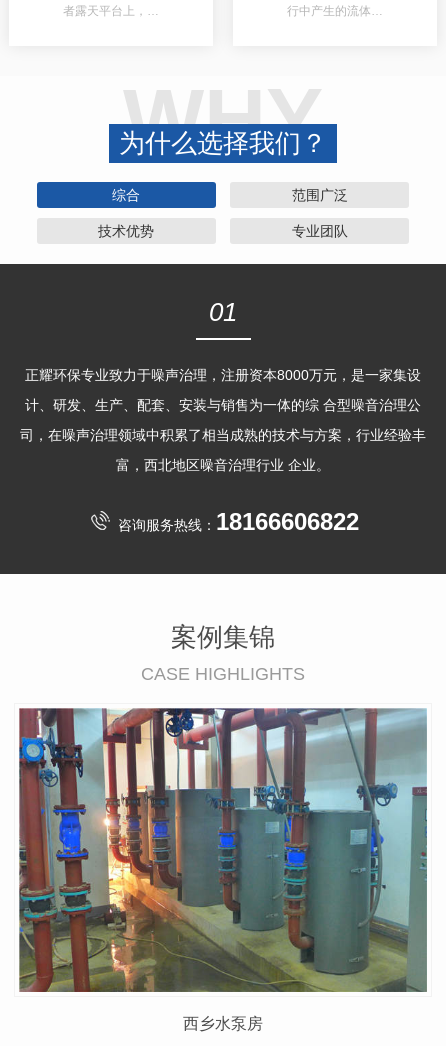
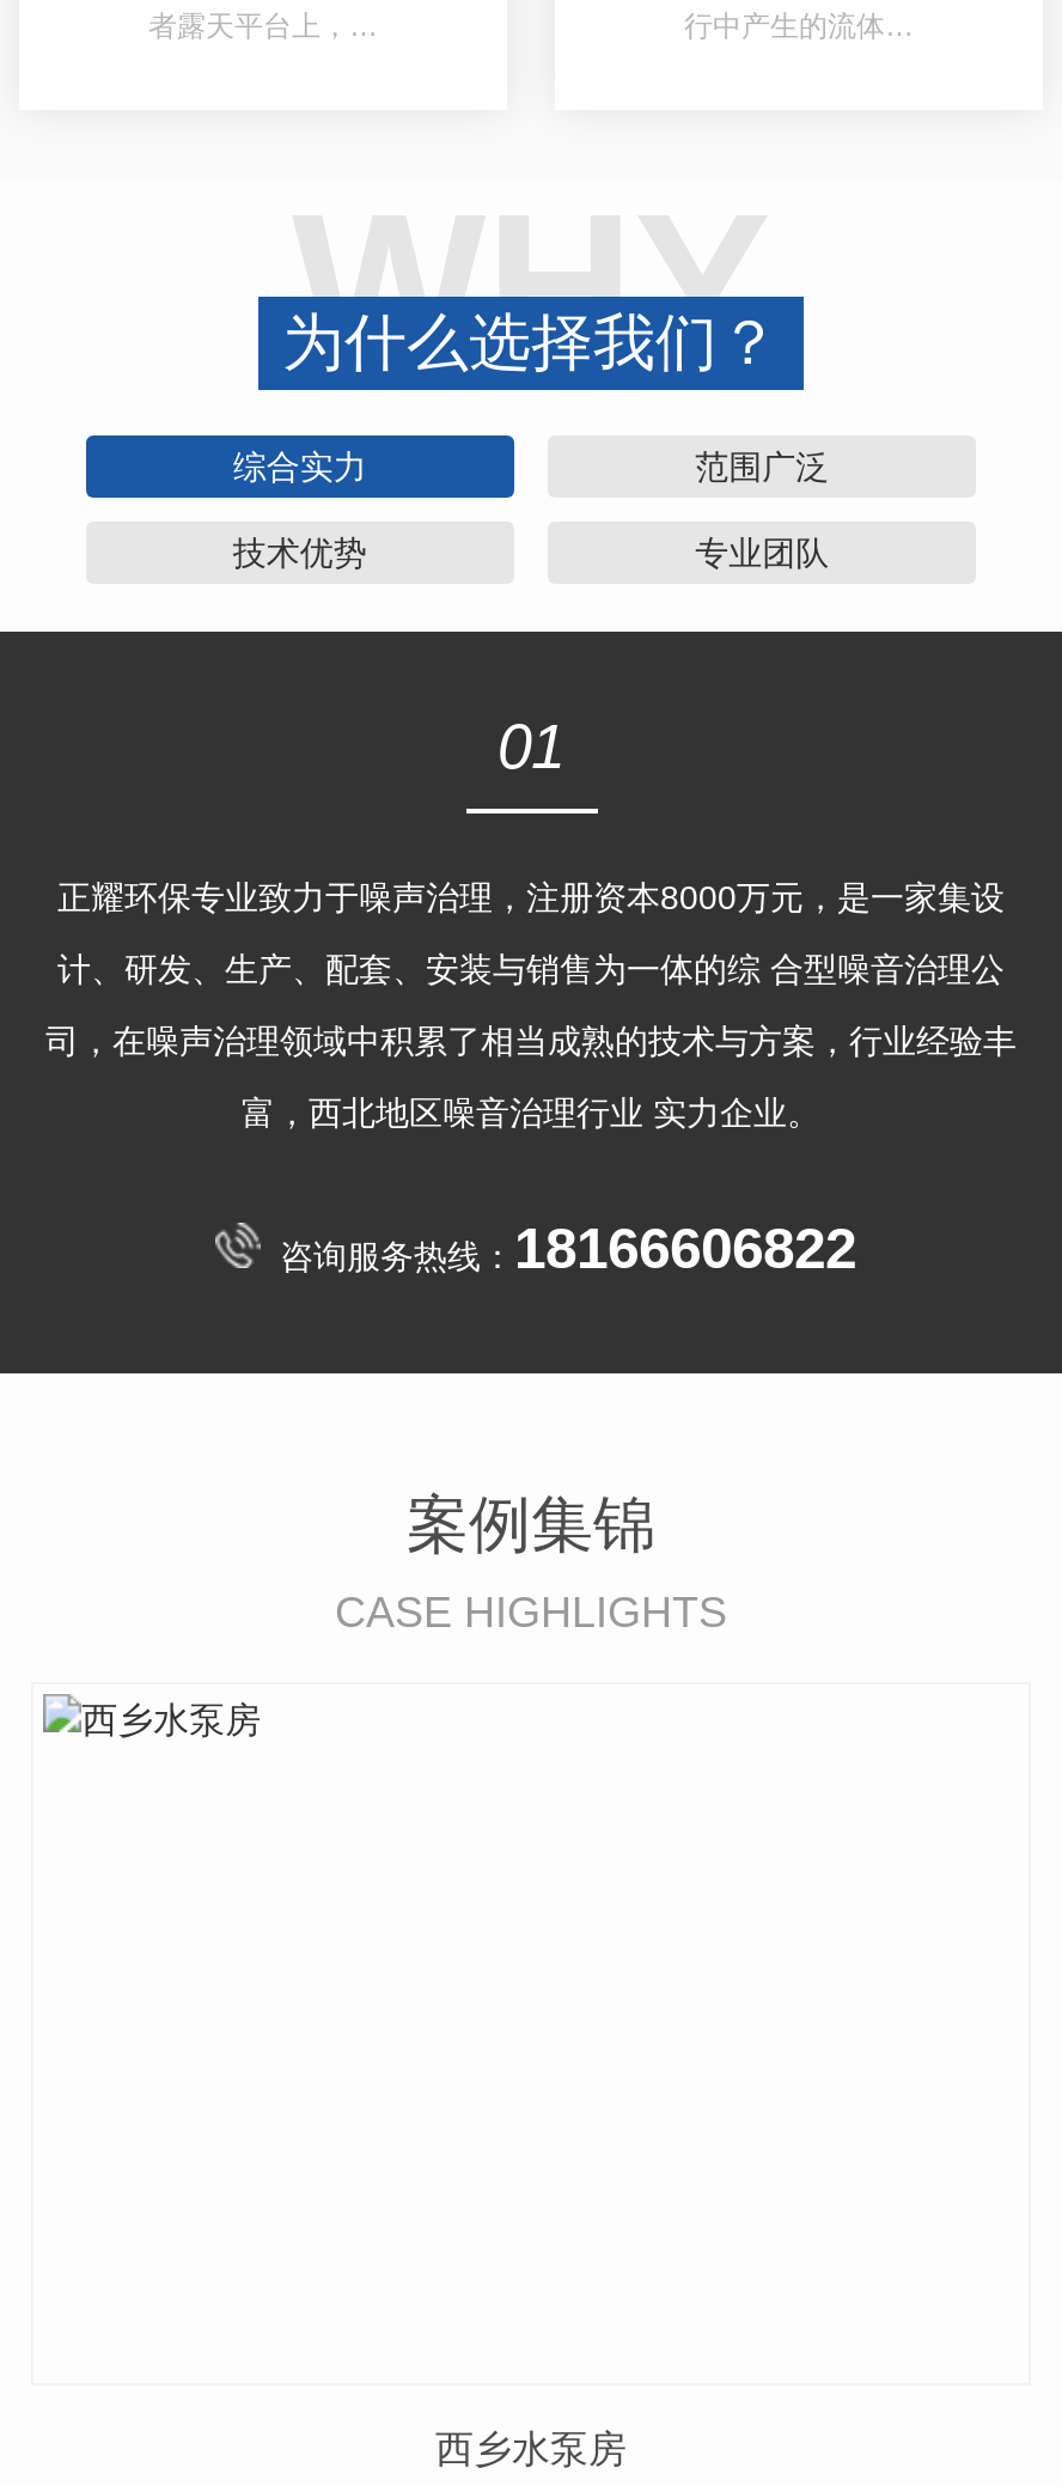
[112,187,140,203] 综合 -> [233,446,367,485] 综合实力
[116,457,330,473] 富，西北地区噪音治理行业 企业。 -> [242,1093,820,1131] 富，西北地区噪音治理行业 实力企业。
[18,707,428,993] [image] -> none

